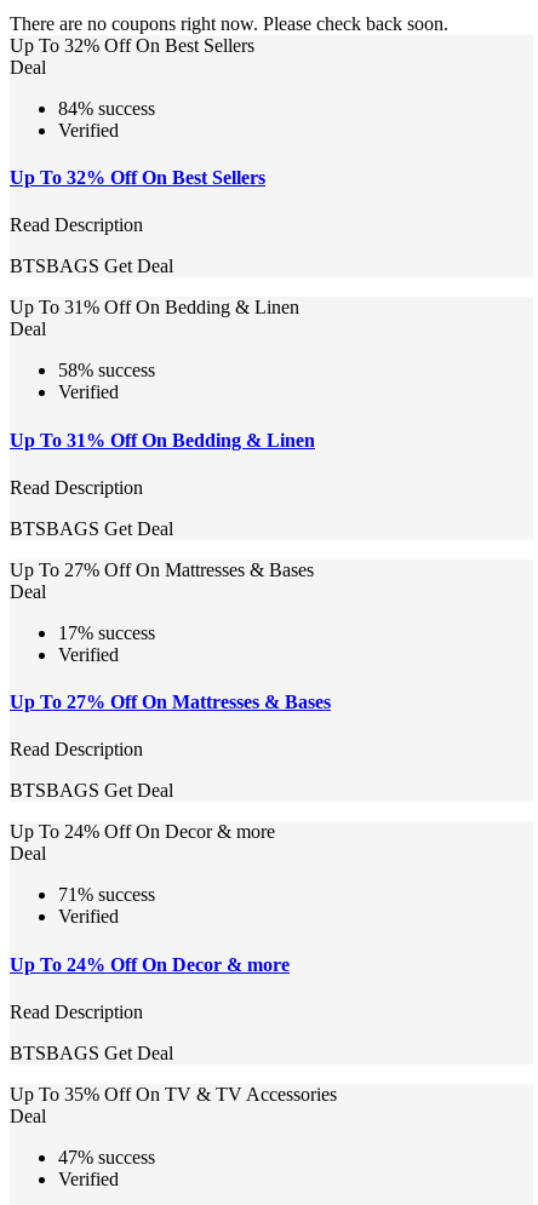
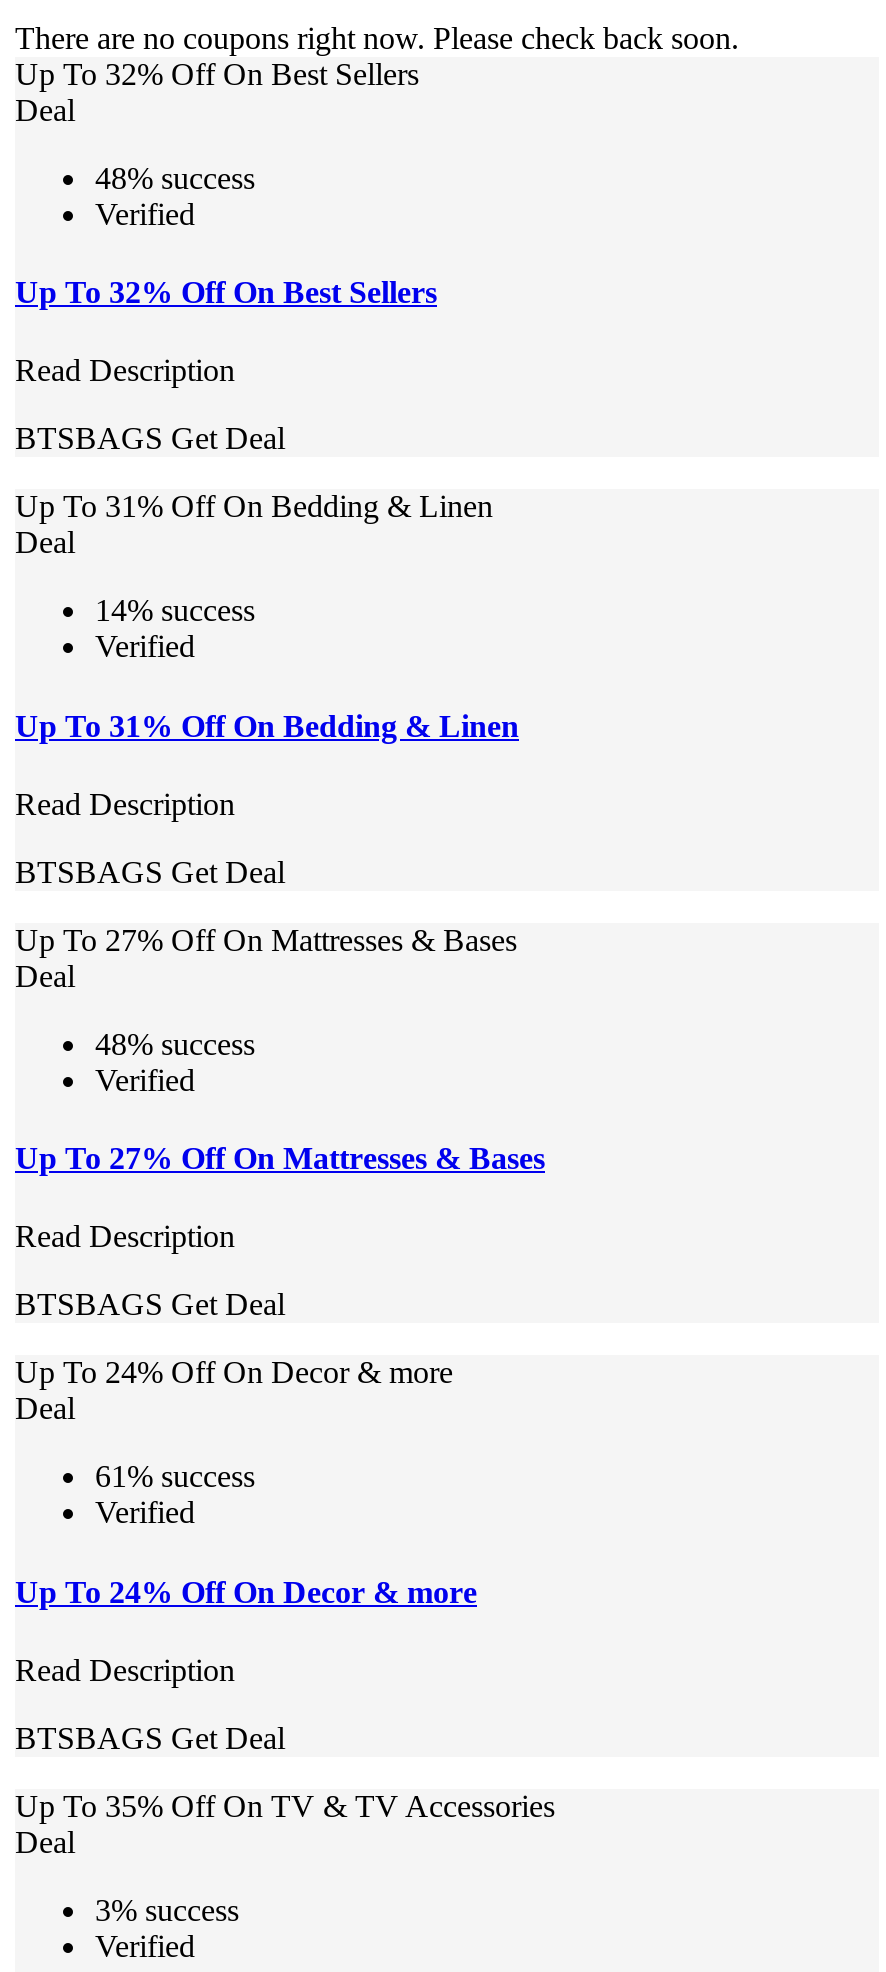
[58,98,155,118] 84% success -> [95,161,255,195] 48% success
[58,360,155,381] 58% success -> [95,594,255,628] 14% success
[58,622,155,643] 17% success -> [95,1027,255,1061] 48% success
[58,885,155,905] 71% success -> [95,1460,255,1494] 61% success
[58,1147,155,1167] 47% success -> [95,1893,239,1927] 3% success

